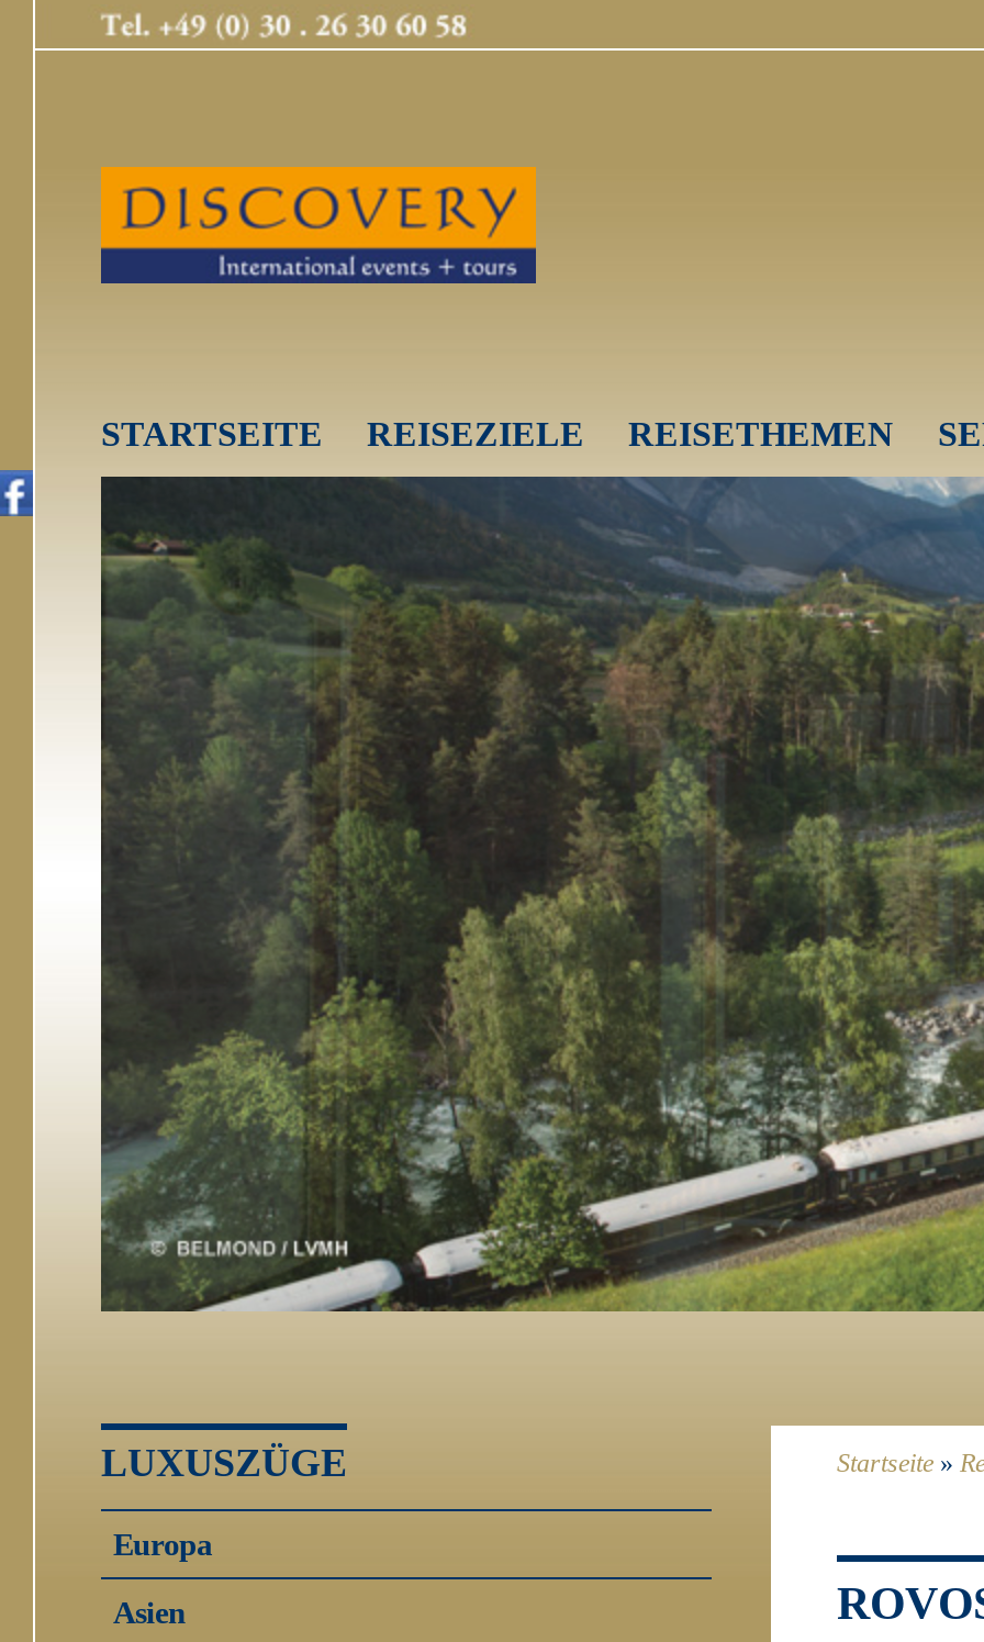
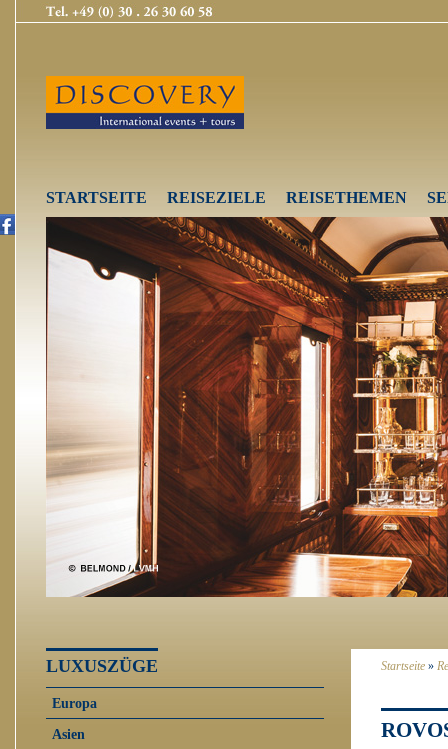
[99,474,977,1314] [image] -> [45,216,445,598] [image]

